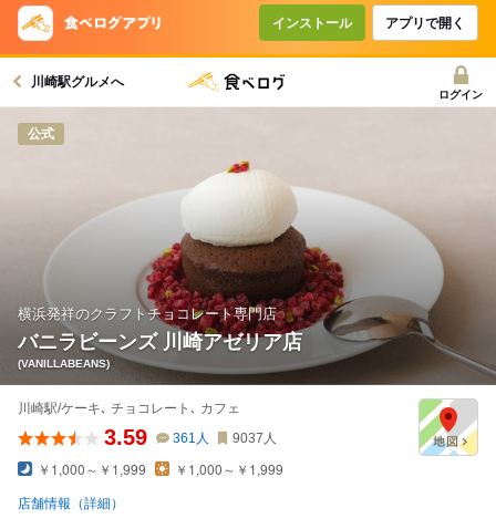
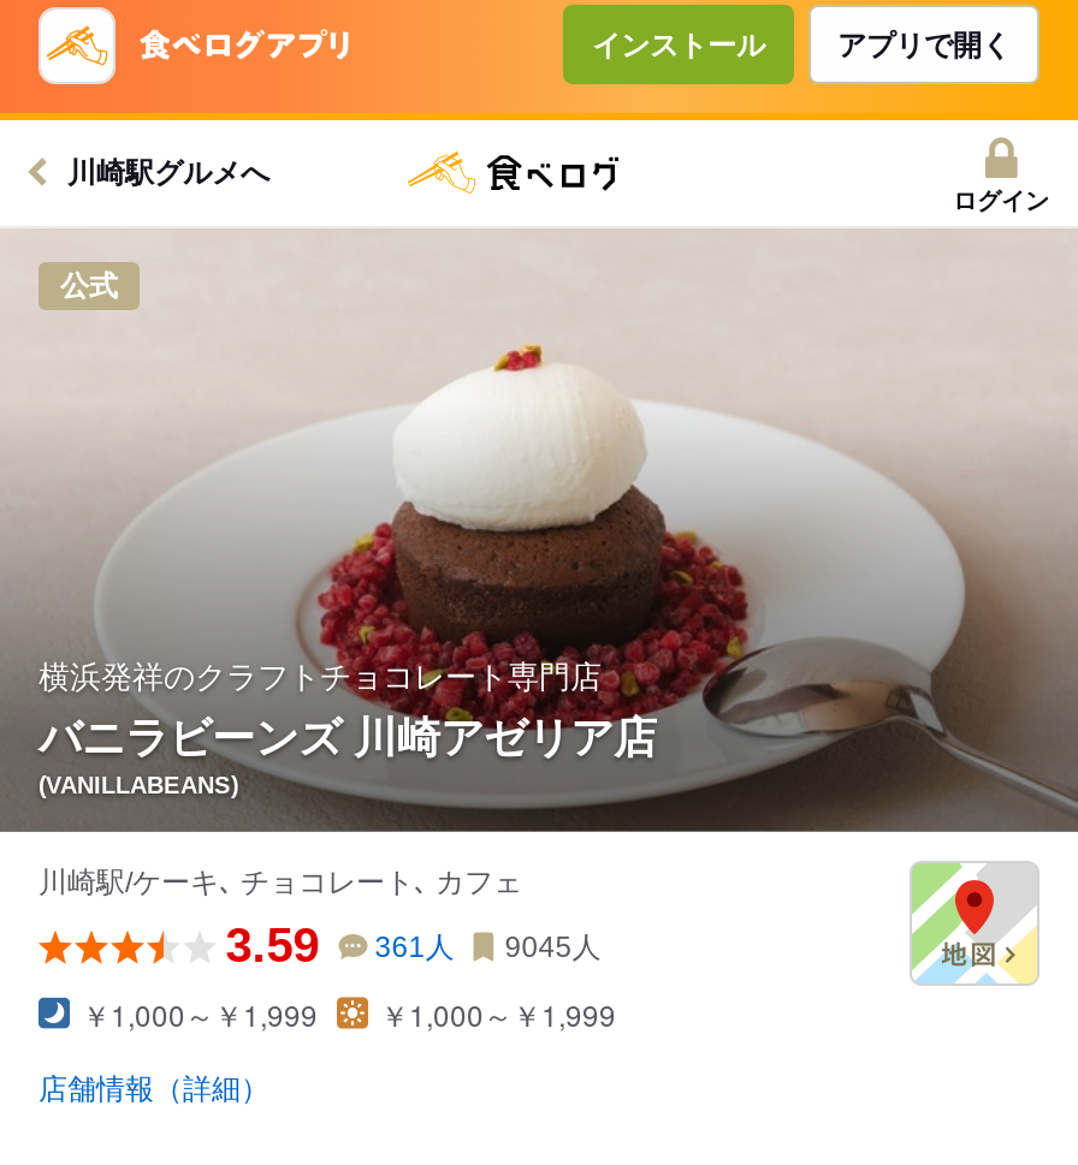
[104,425,277,449] 3.59 361人 9037人 -> [226,918,601,971] 3.59 361人 9045人

